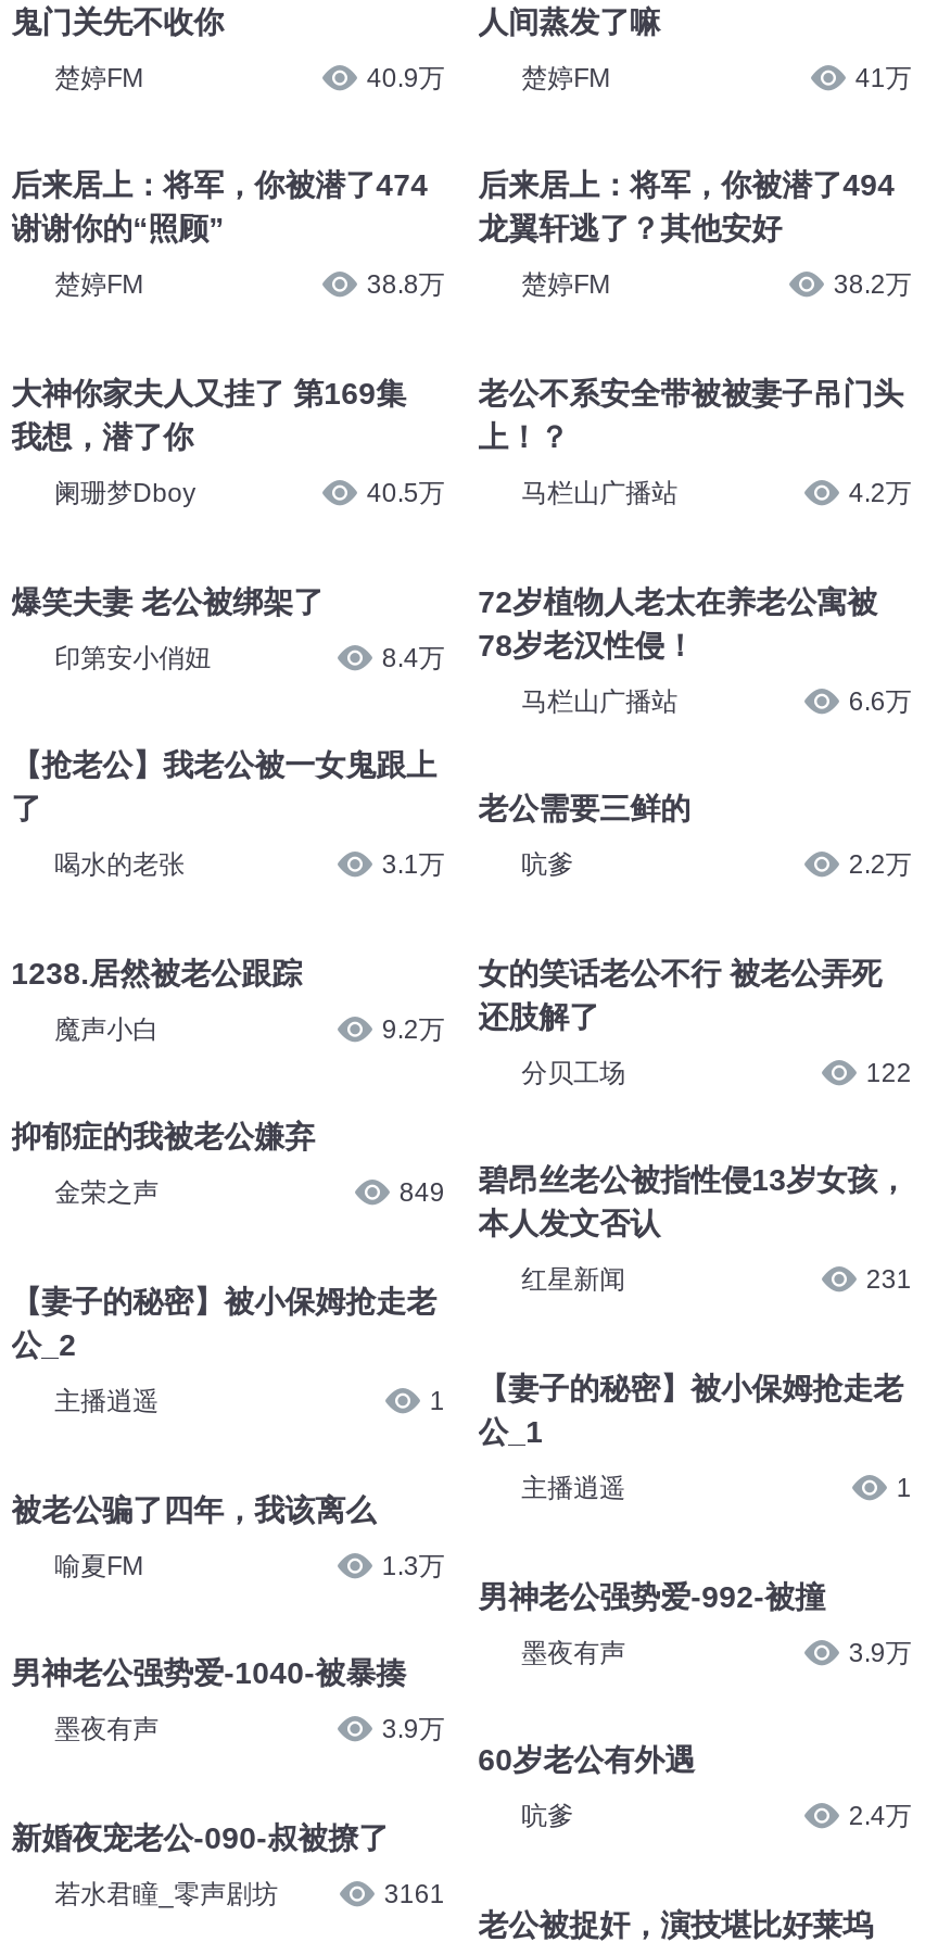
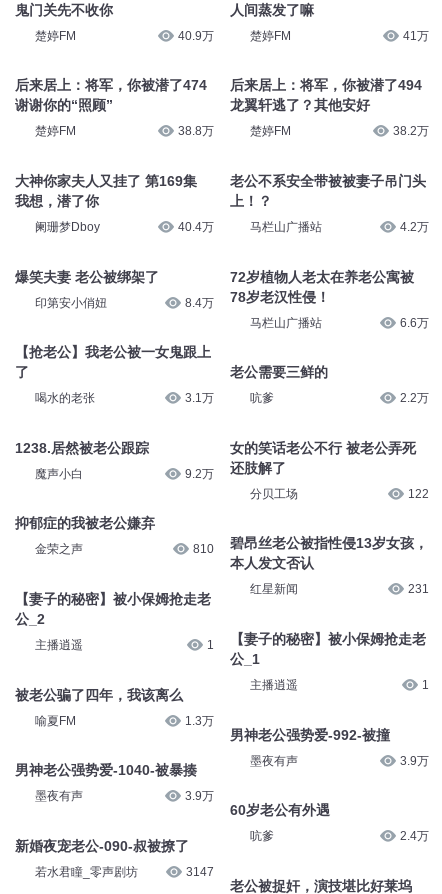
[367,478,445,508] 40.5万 -> [178,220,214,234] 40.4万
[399,1163,908,1208] 849 碧昂丝老公被指性侵13岁女孩， -> [193,535,428,556] 810 碧昂丝老公被指性侵13岁女孩，
[384,1878,445,1909] 3161 -> [186,865,214,879] 3147

